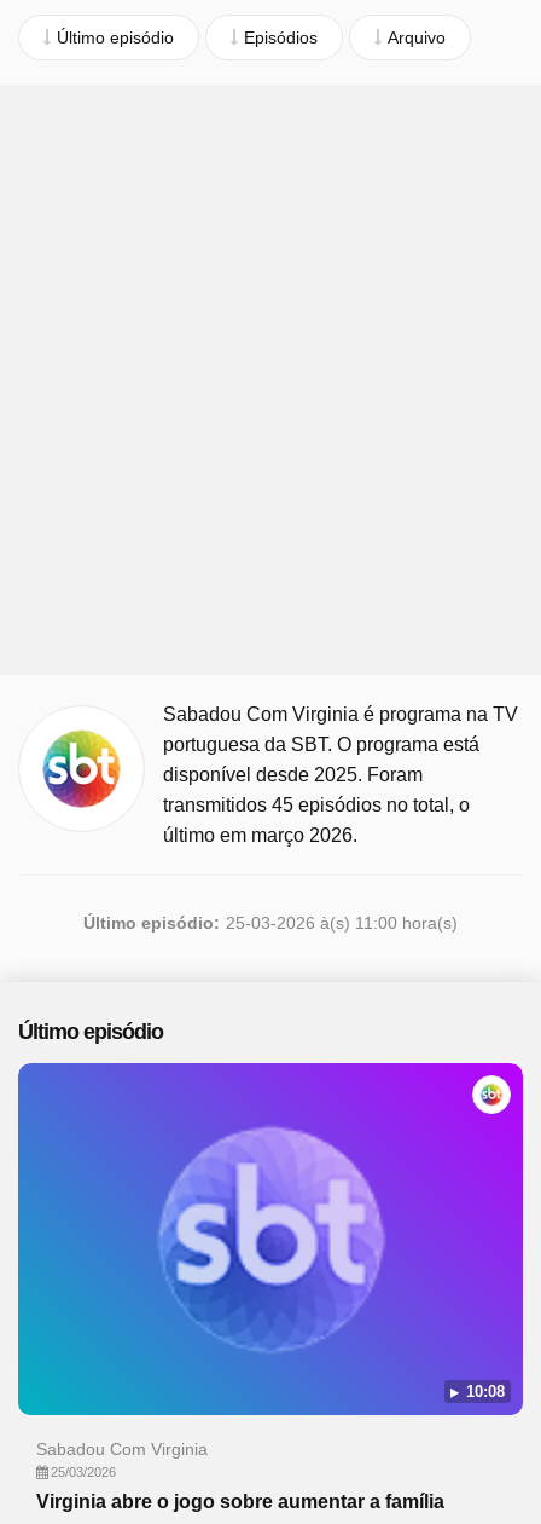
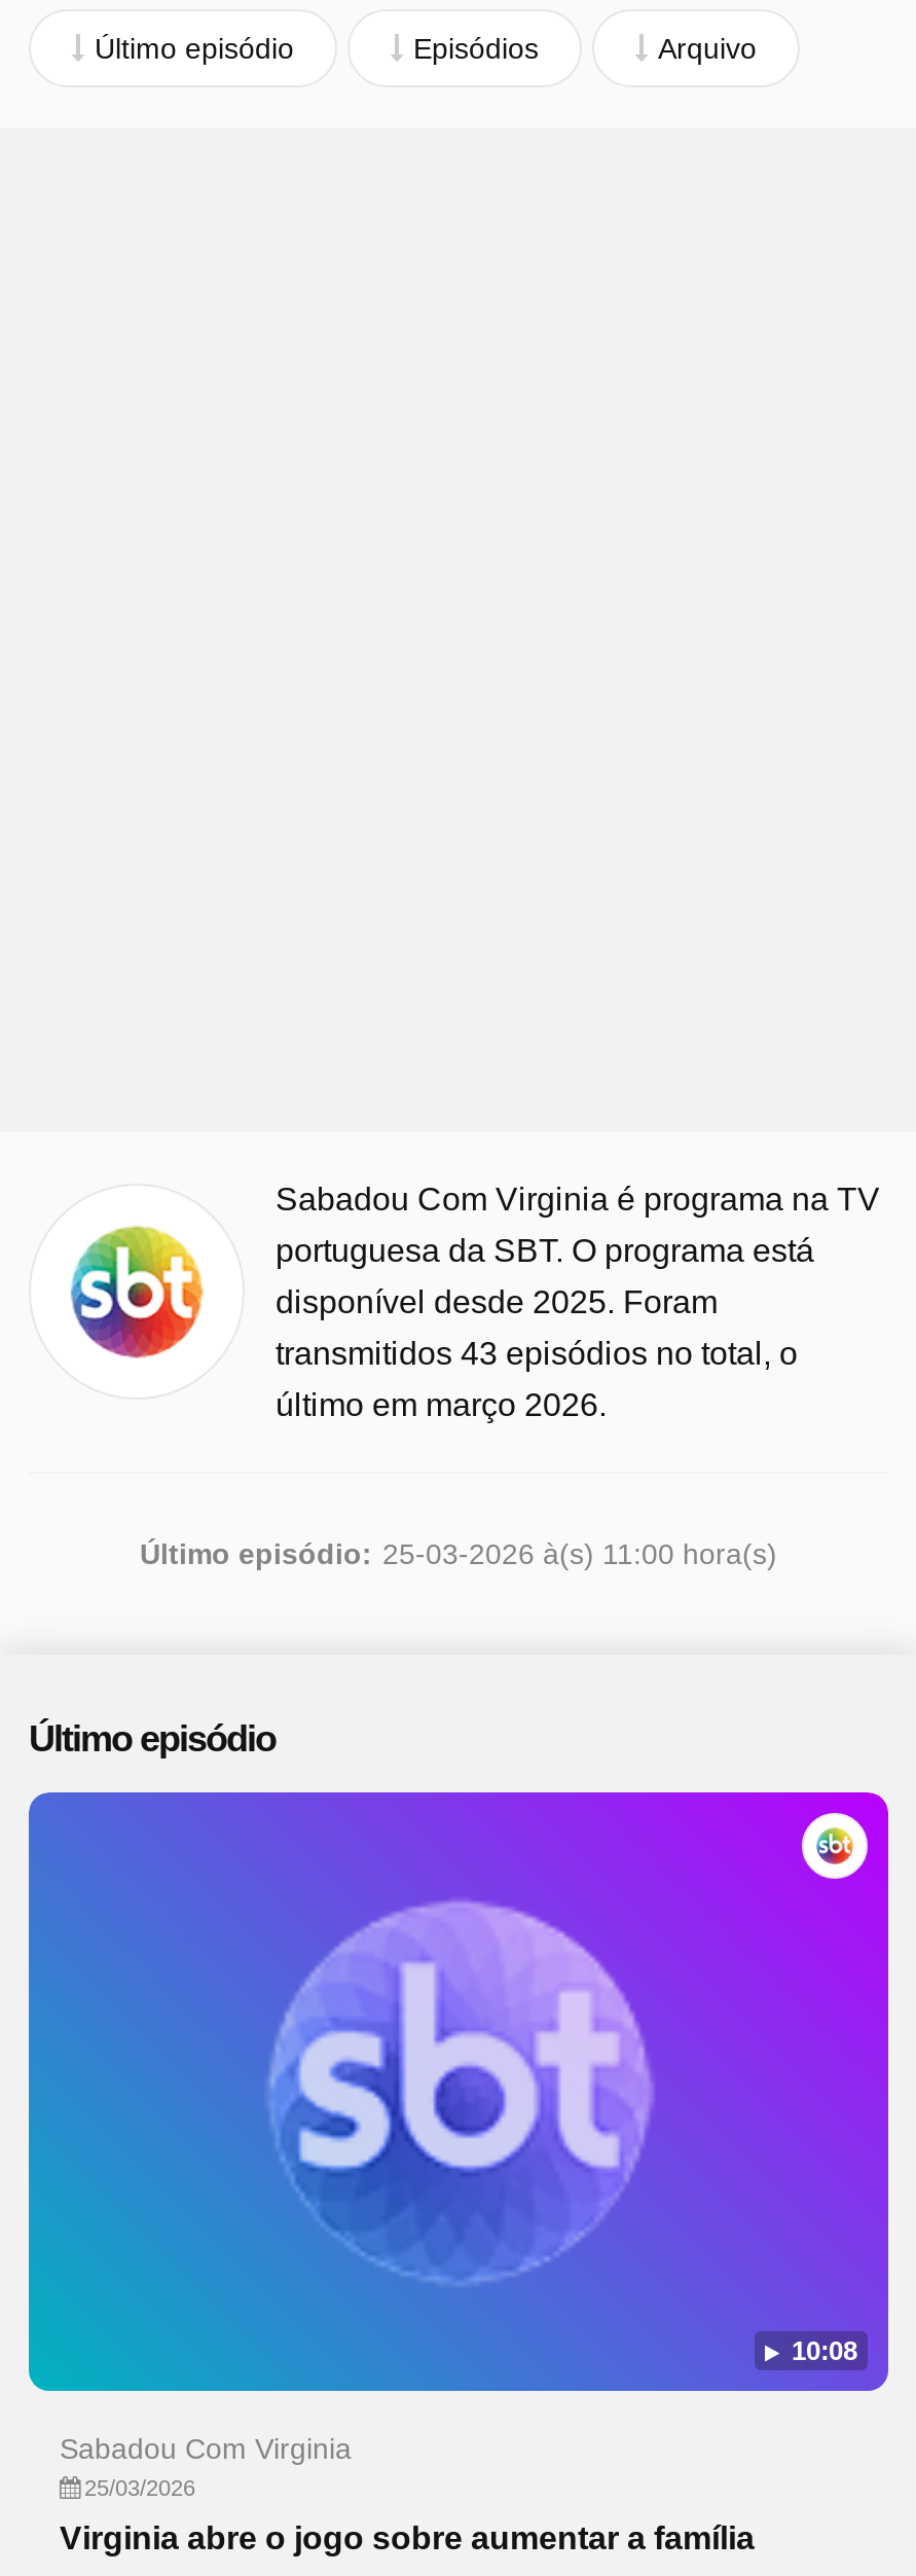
[163,795,470,815] transmitidos 45 episódios no total, o -> [276,1336,798,1371] transmitidos 43 episódios no total, o

